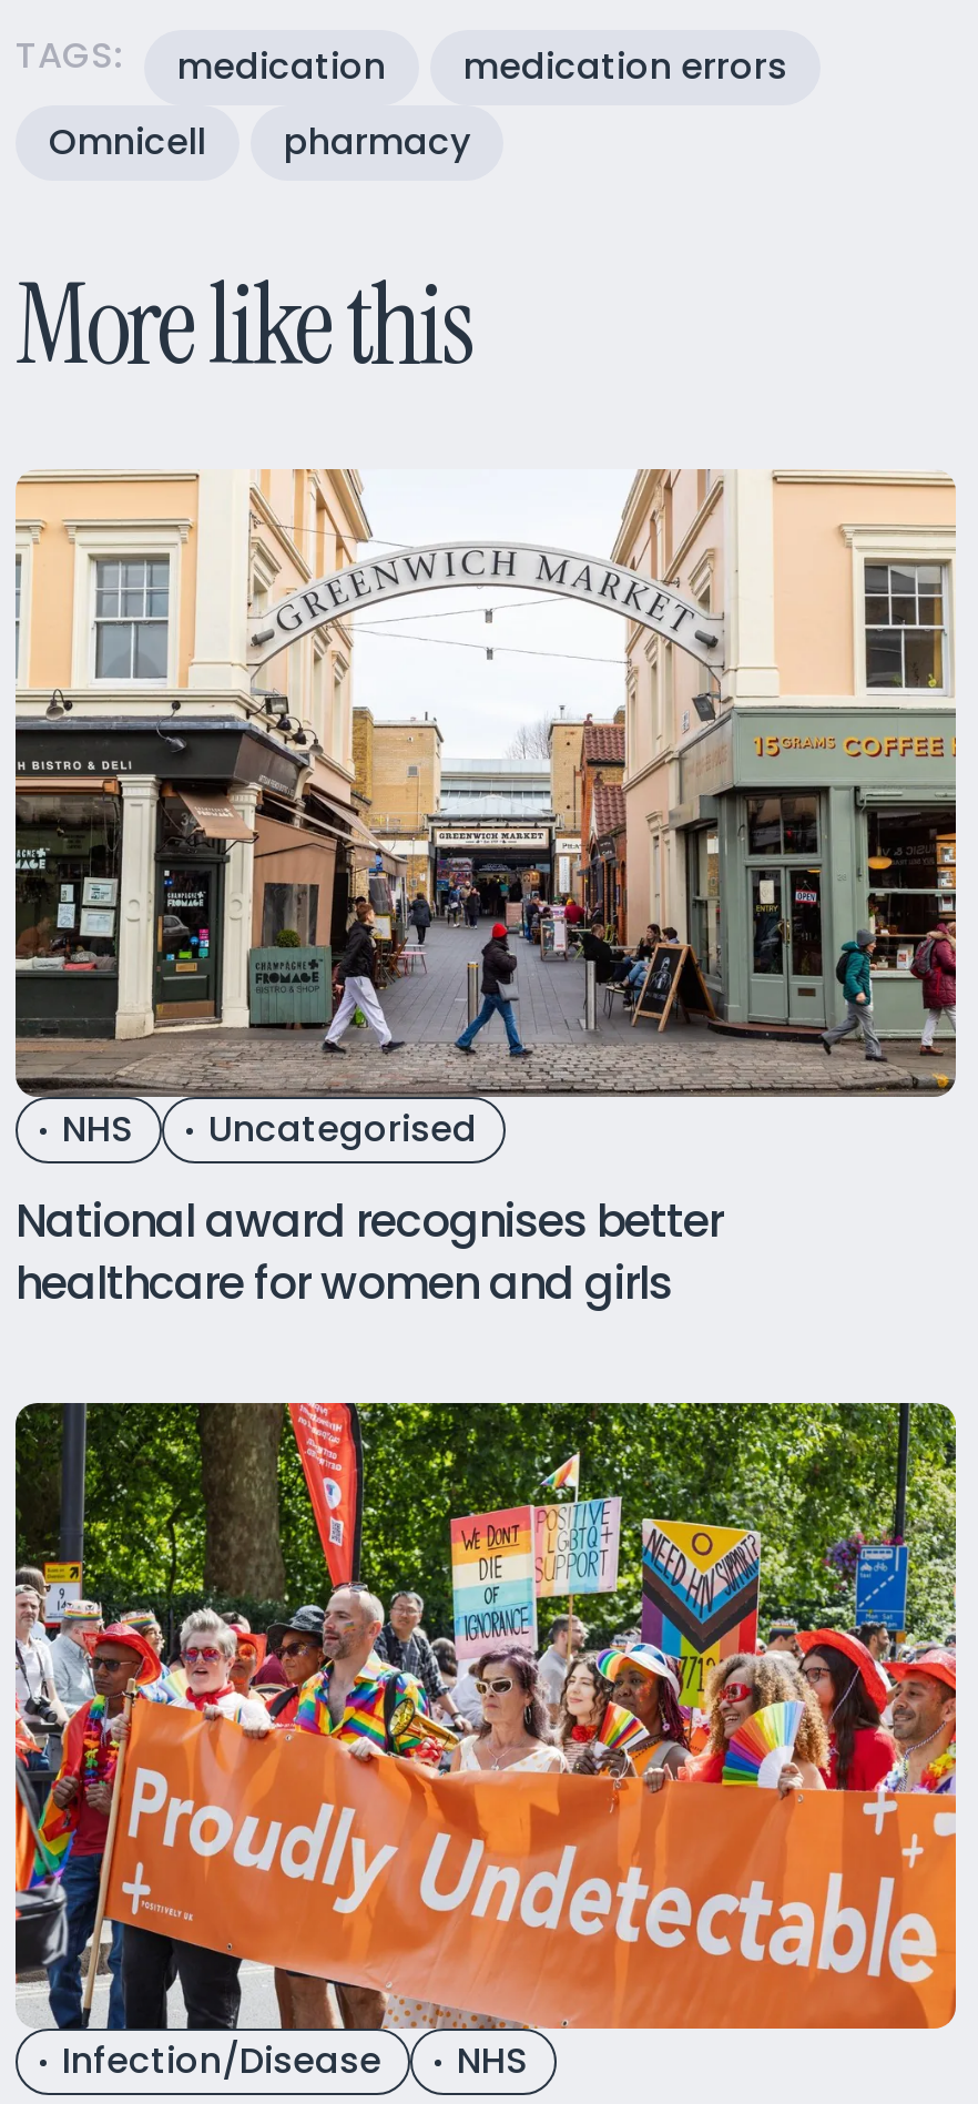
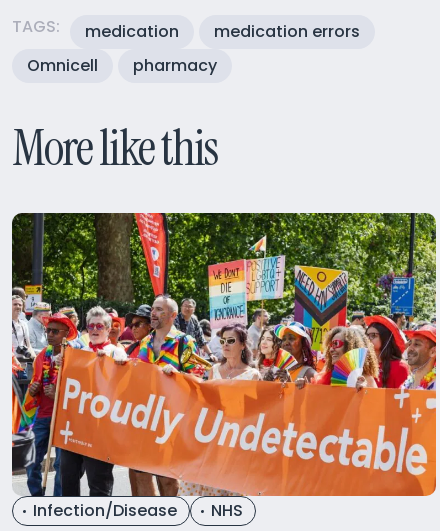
[13,469,958,1313] [image] | NHS | Uncategorised | National award recognises better | healthcare for women and girls -> none

